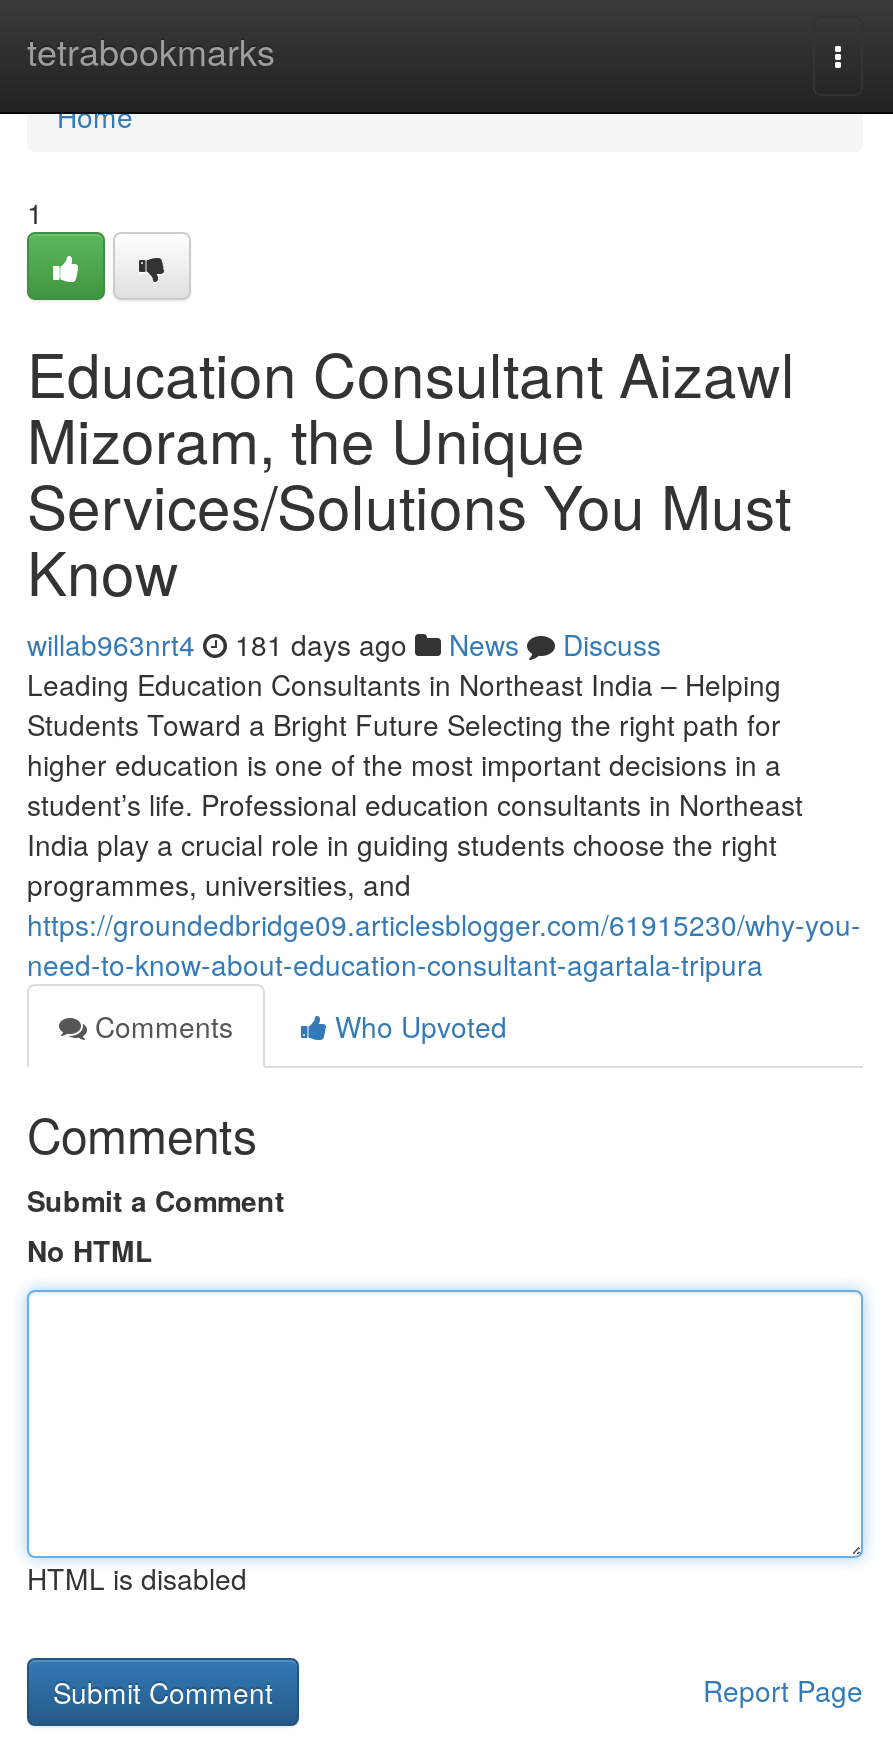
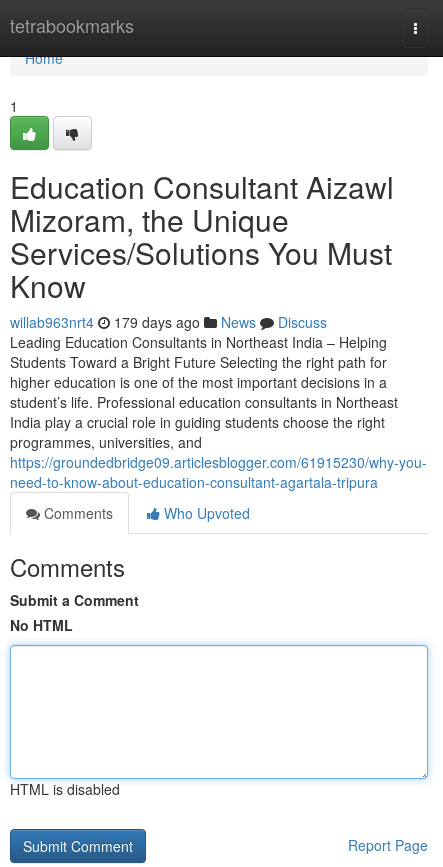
[27,624,661,664] willab963nrt4 181 days ago News Discuss -> [10,312,327,332] willab963nrt4 179 days ago News Discuss

